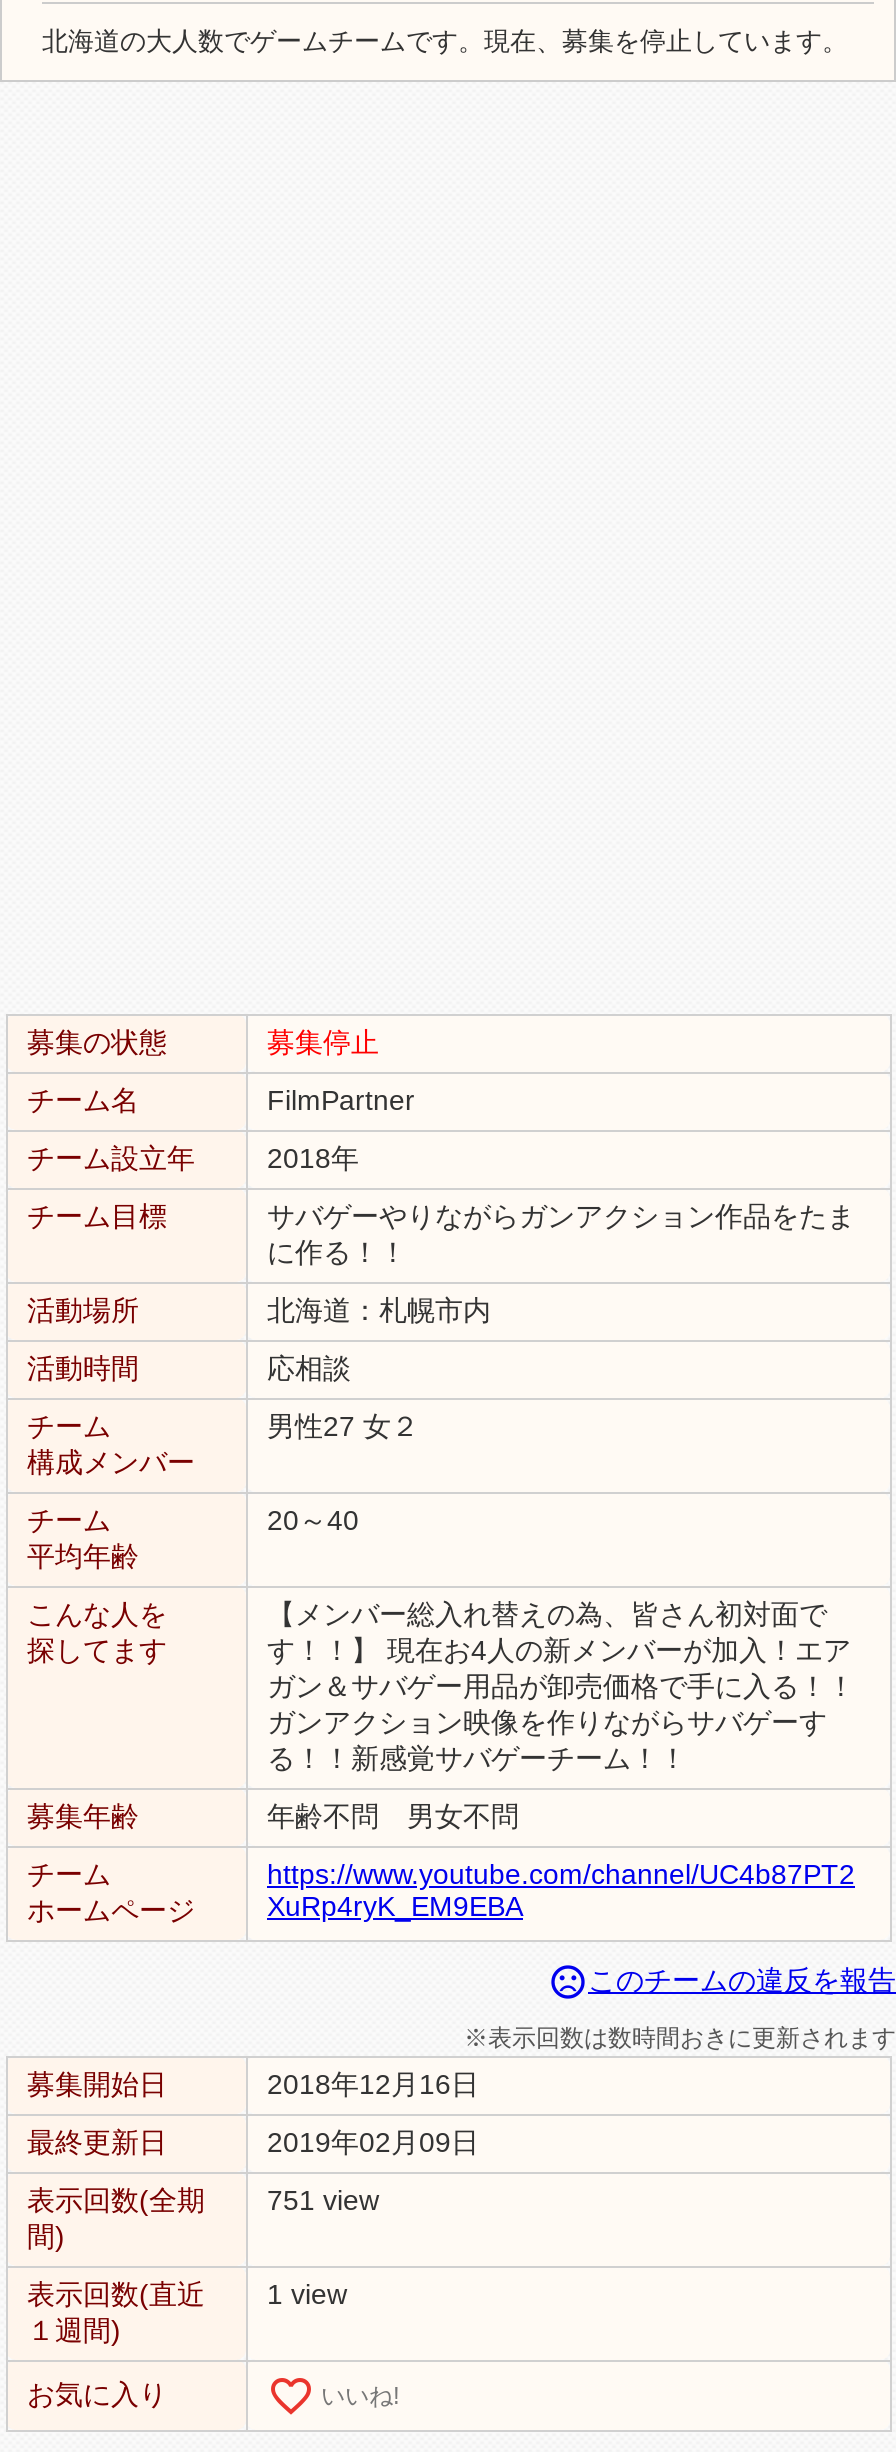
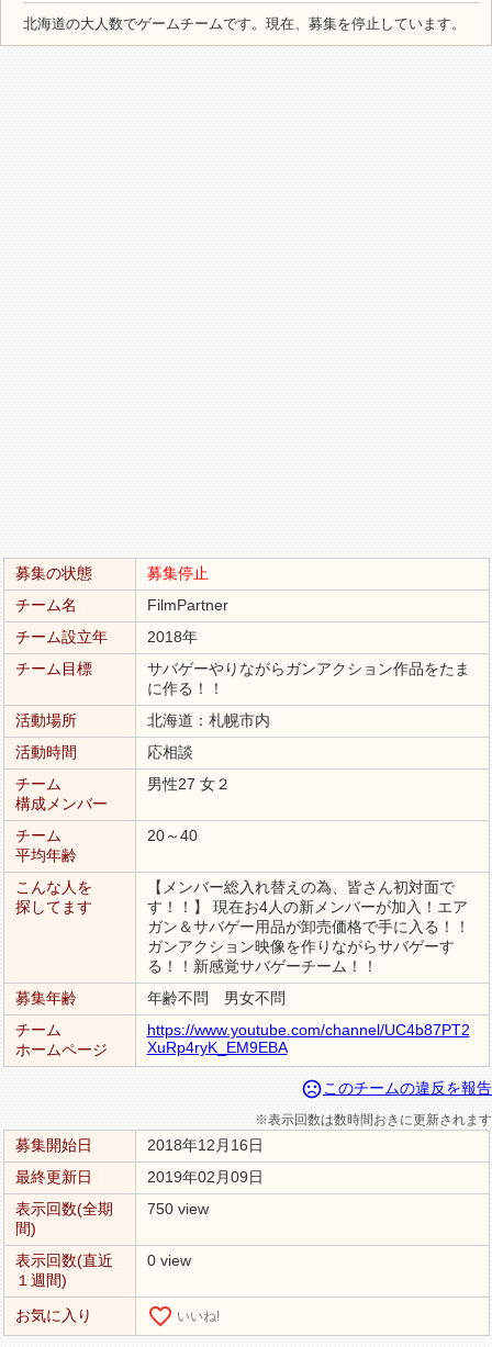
[27,2184,379,2216] 表示回数(全期 751 view -> [15,1200,208,1217] 表示回数(全期 750 view
[27,2278,347,2310] 表示回数(直近 1 view -> [15,1251,191,1269] 表示回数(直近 0 view

